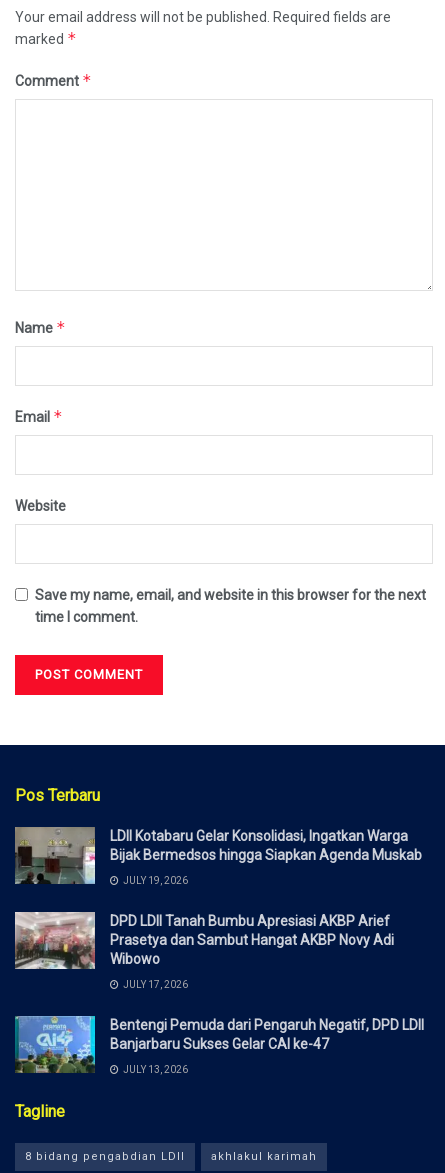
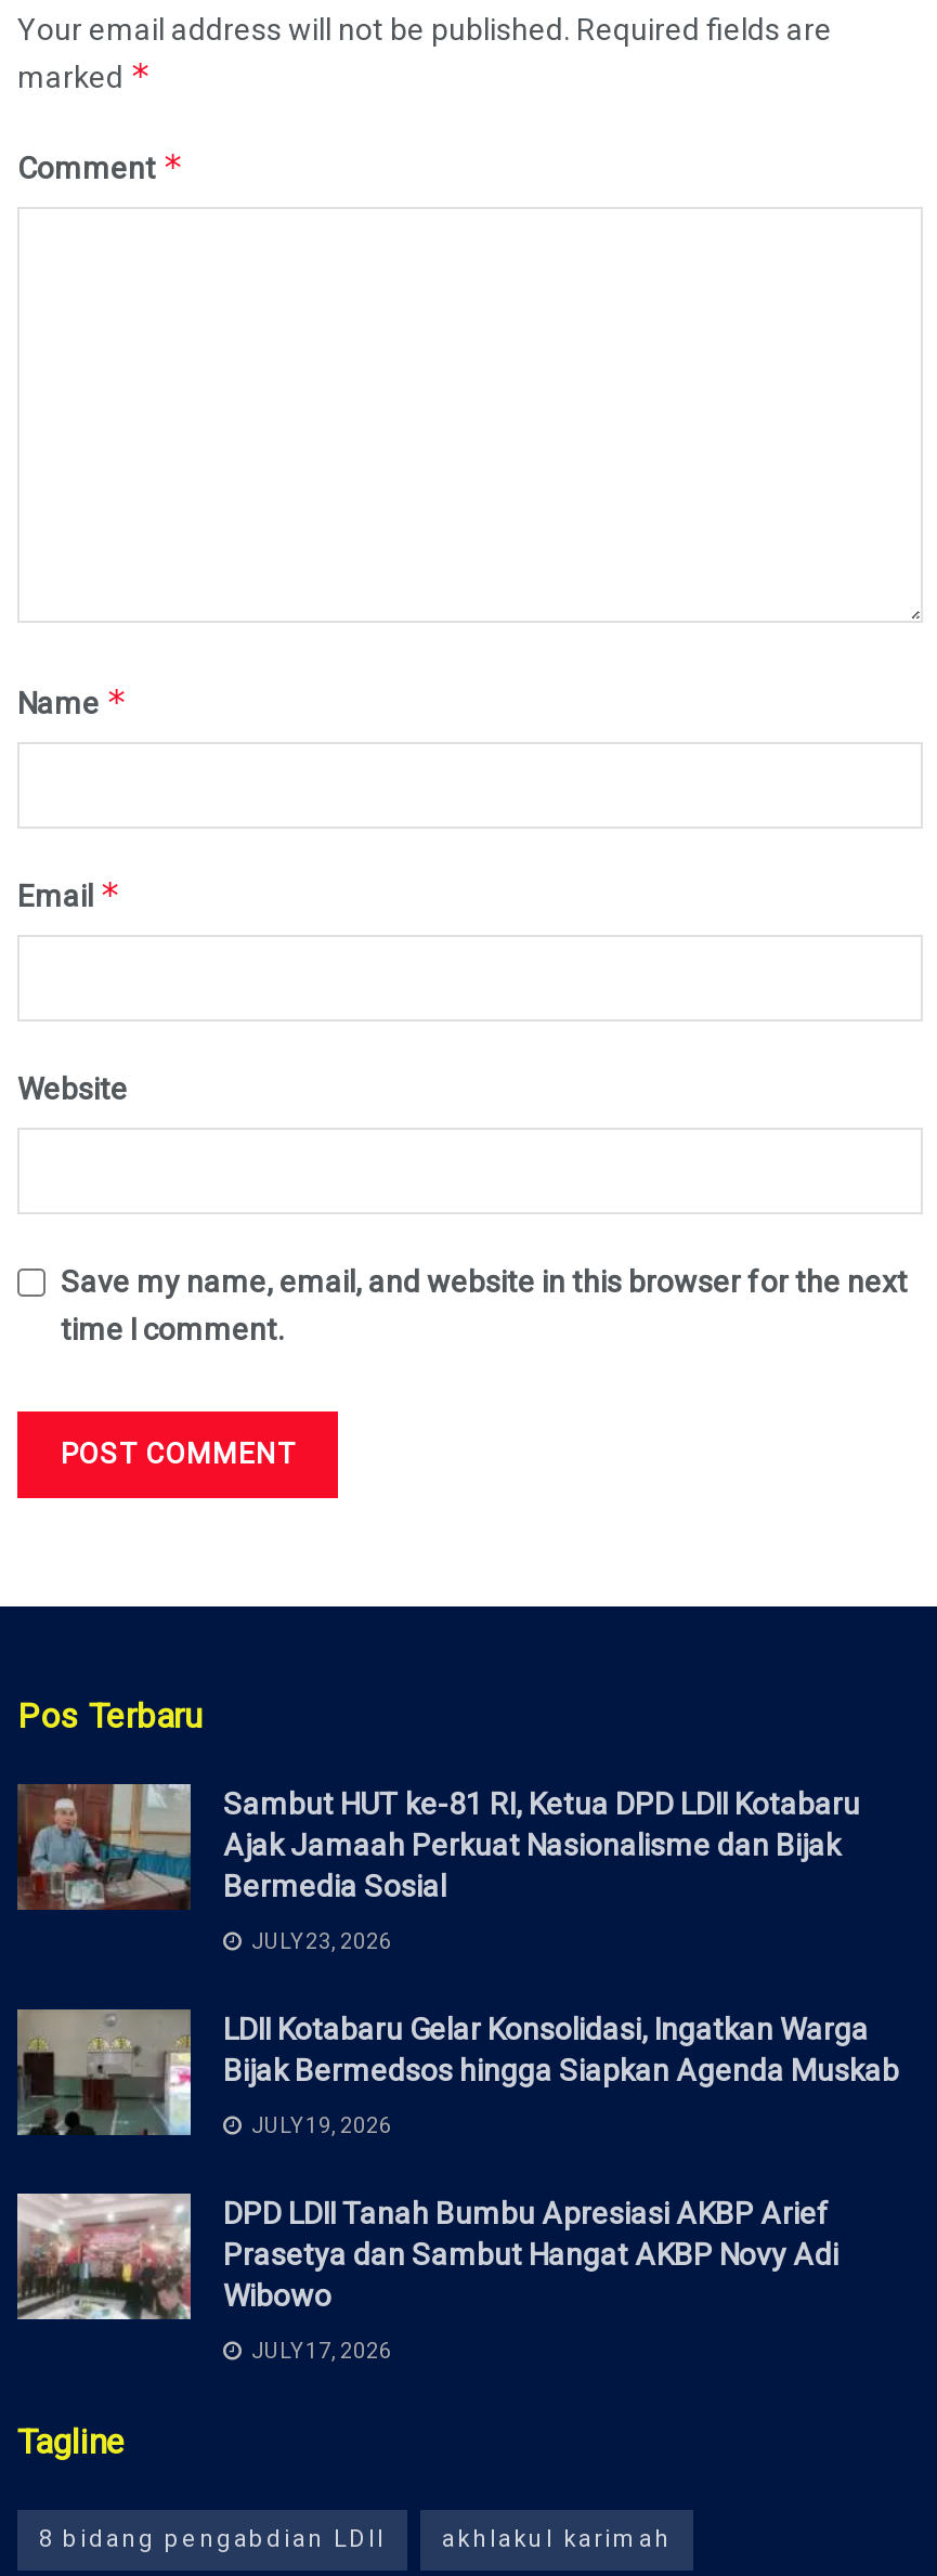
none -> [17,1782,860,1954] [image] | Sambut HUT ke-81 RI, Ketua DPD LDII Kotabaru | Ajak Jamaah Perkuat Nasionalisme dan Bijak | Bermedia Sosial | JULY 23, 2026
moved [14,826,422,989] -> [15,2009,899,2364]: [image] | LDII Kotabaru Gelar Konsolidasi, Ingatkan Warga | Bijak Bermedsos hingga Siapkan Agenda Muskab | JULY 19, 2026 | DPD LDII Tanah Bumbu Apresiasi AKBP Arief | Prasetya dan Sambut Hangat AKBP Novy Adi | Wibowo | JULY 17, 2026
[15,1015,424,1074] [image] | Bentengi Pemuda dari Pengaruh Negatif, DPD LDII | Banjarbaru Sukses Gelar CAI ke-47 | JULY 13, 2026 -> none

